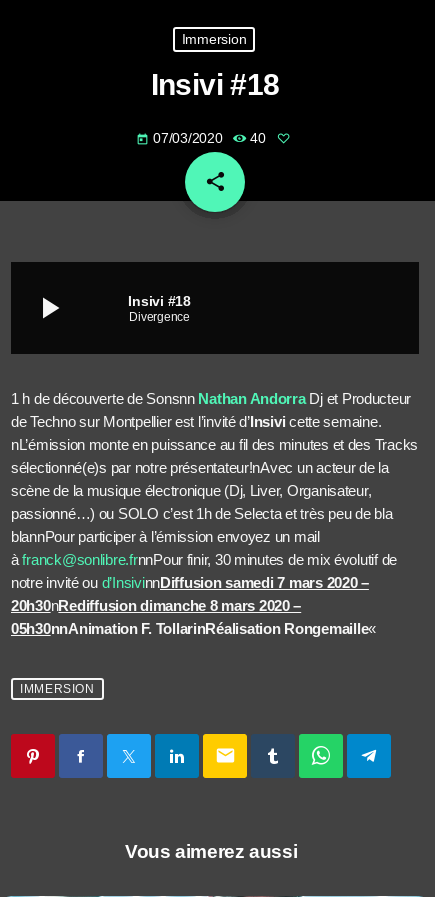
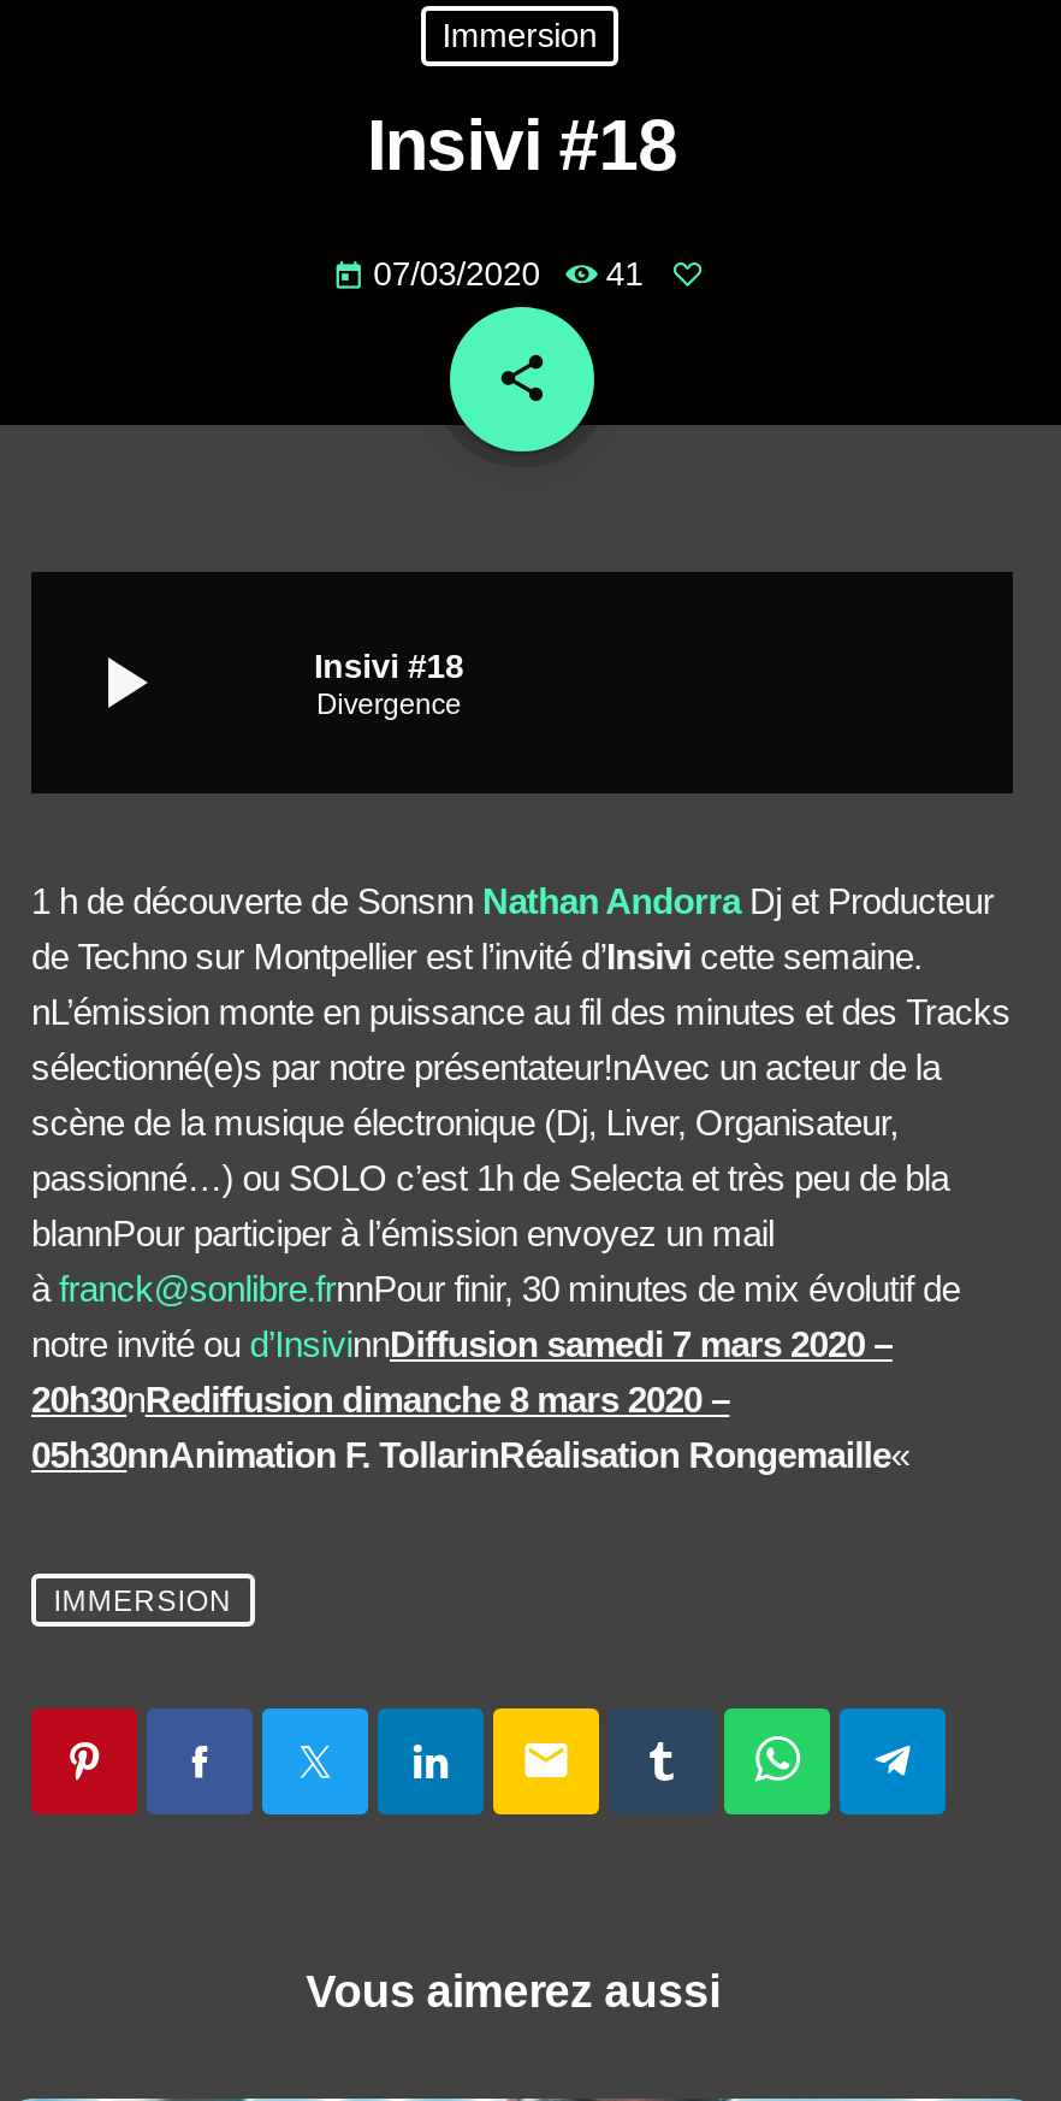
[250,130,269,146] 40 -> [606,254,652,292] 41

